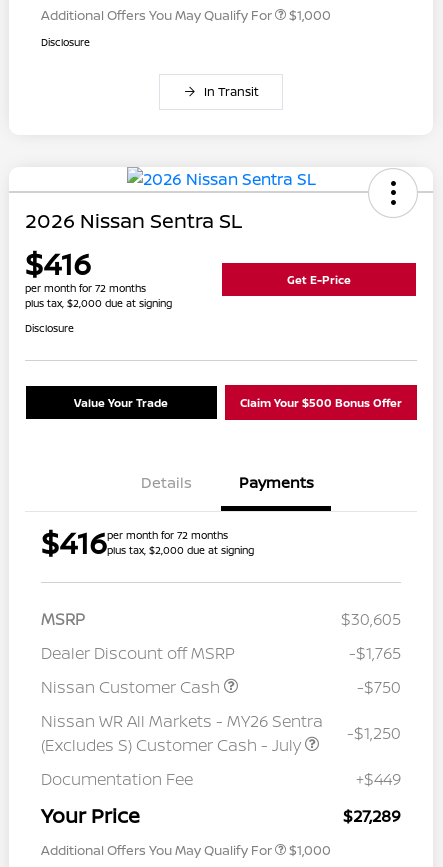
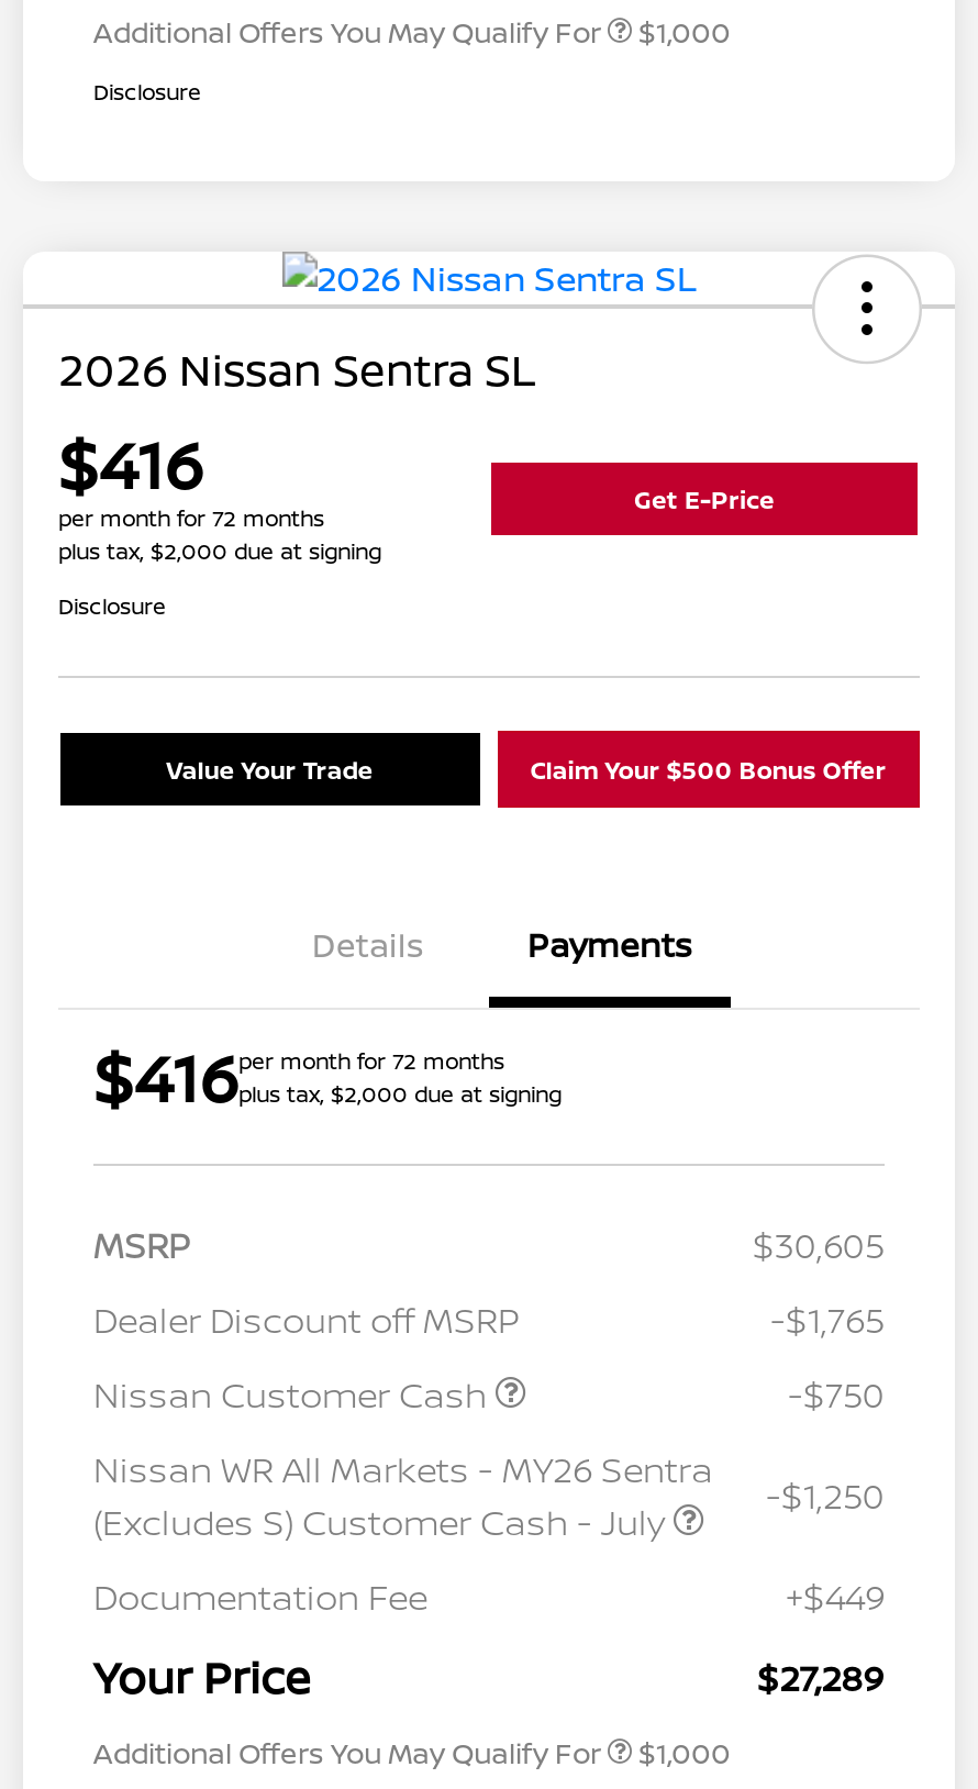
[203,83,258,100] In Transit -> none

